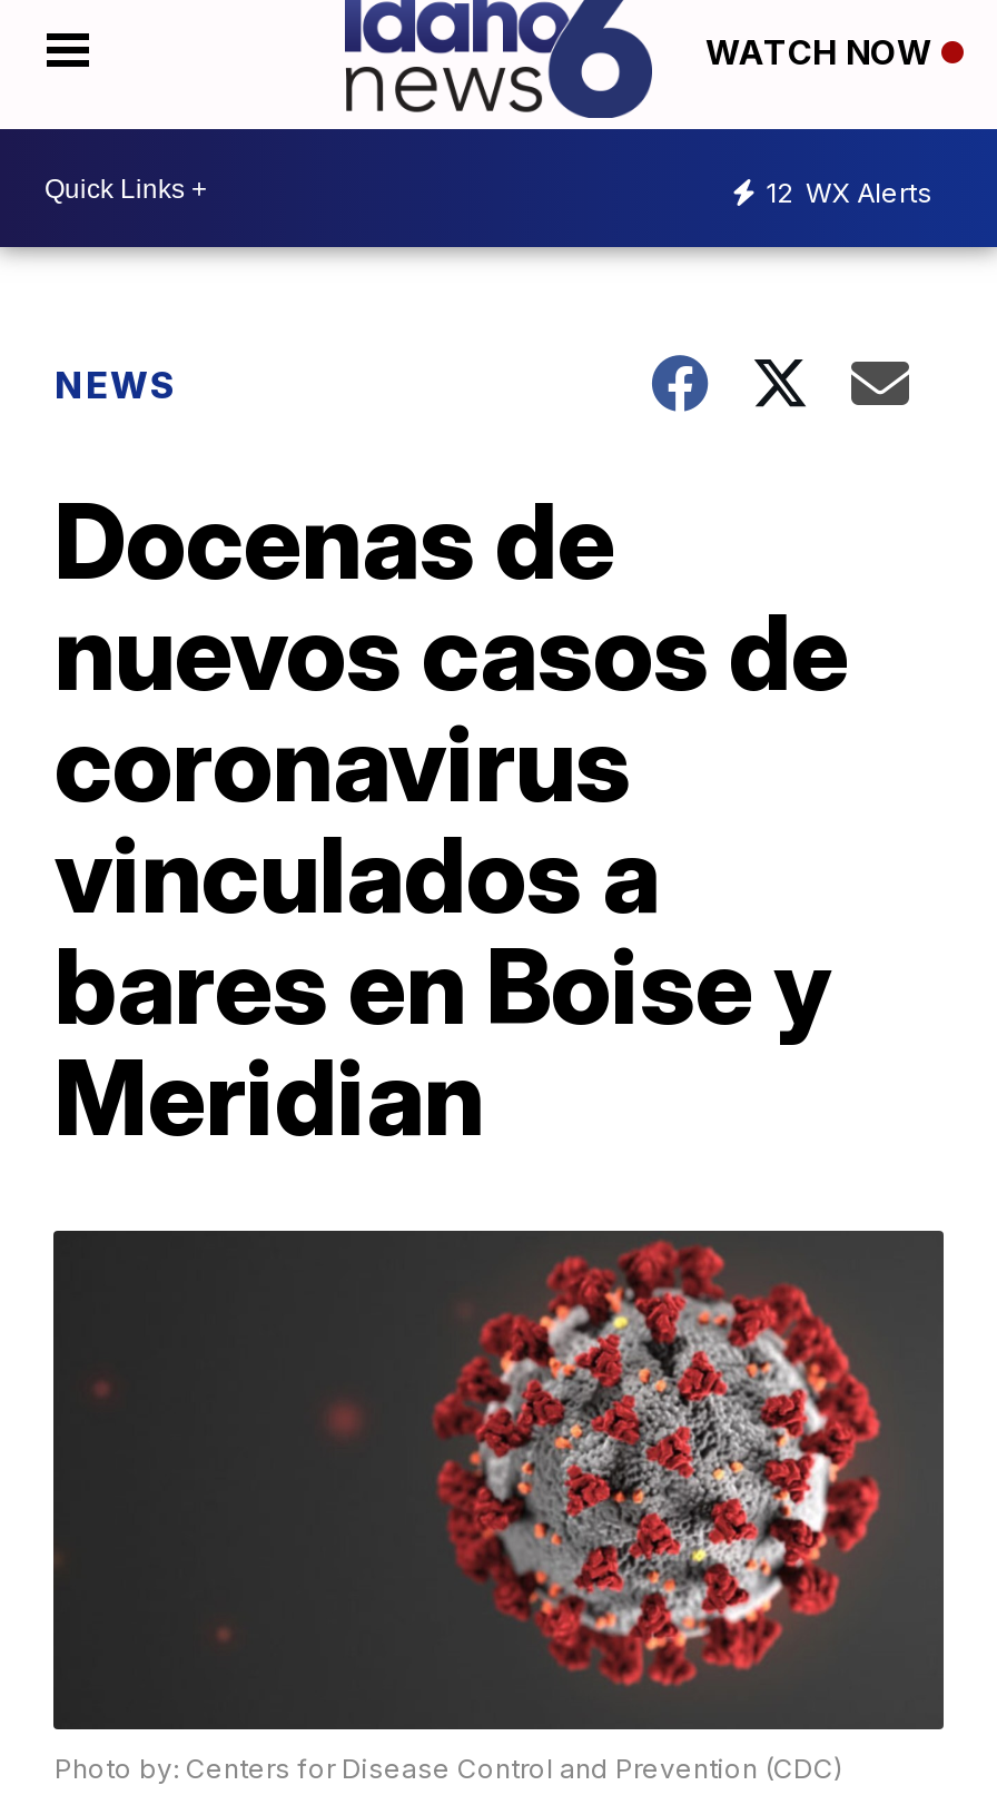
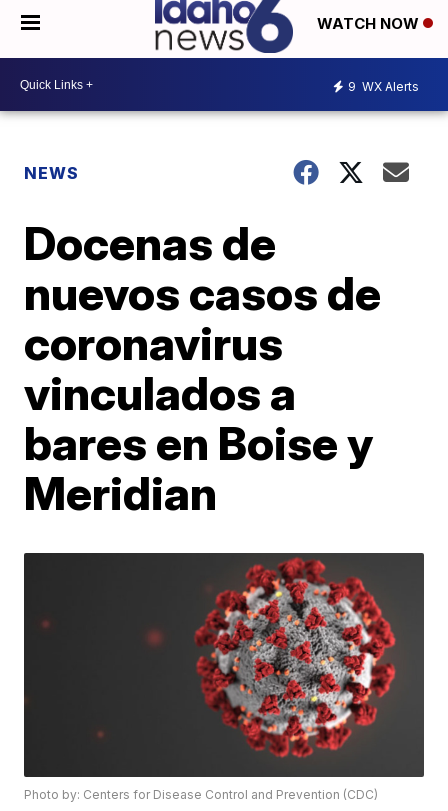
[766,175,932,208] 12 WX Alerts -> [348,78,419,93] 9 WX Alerts

